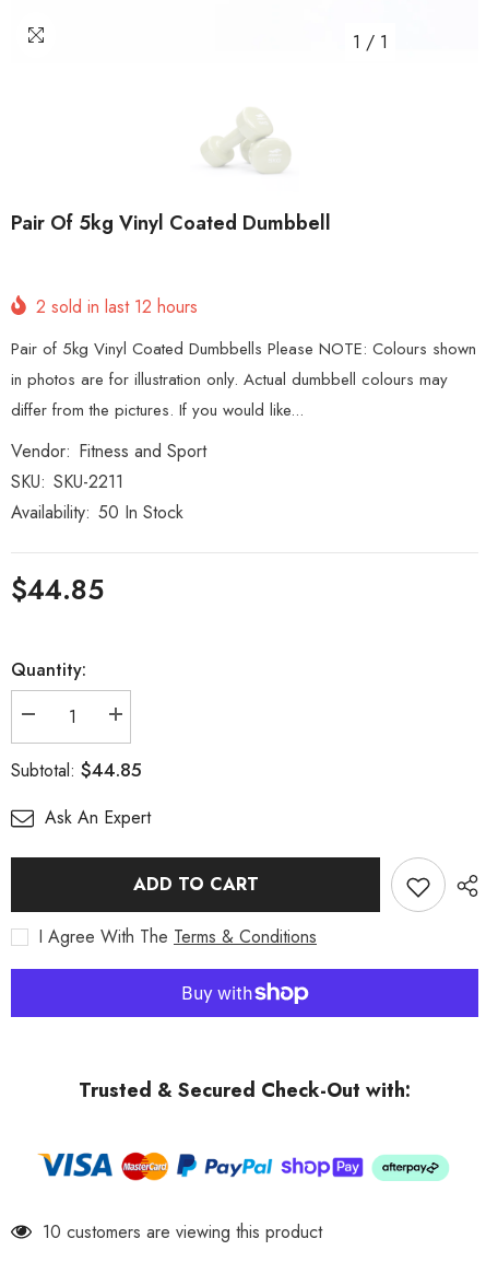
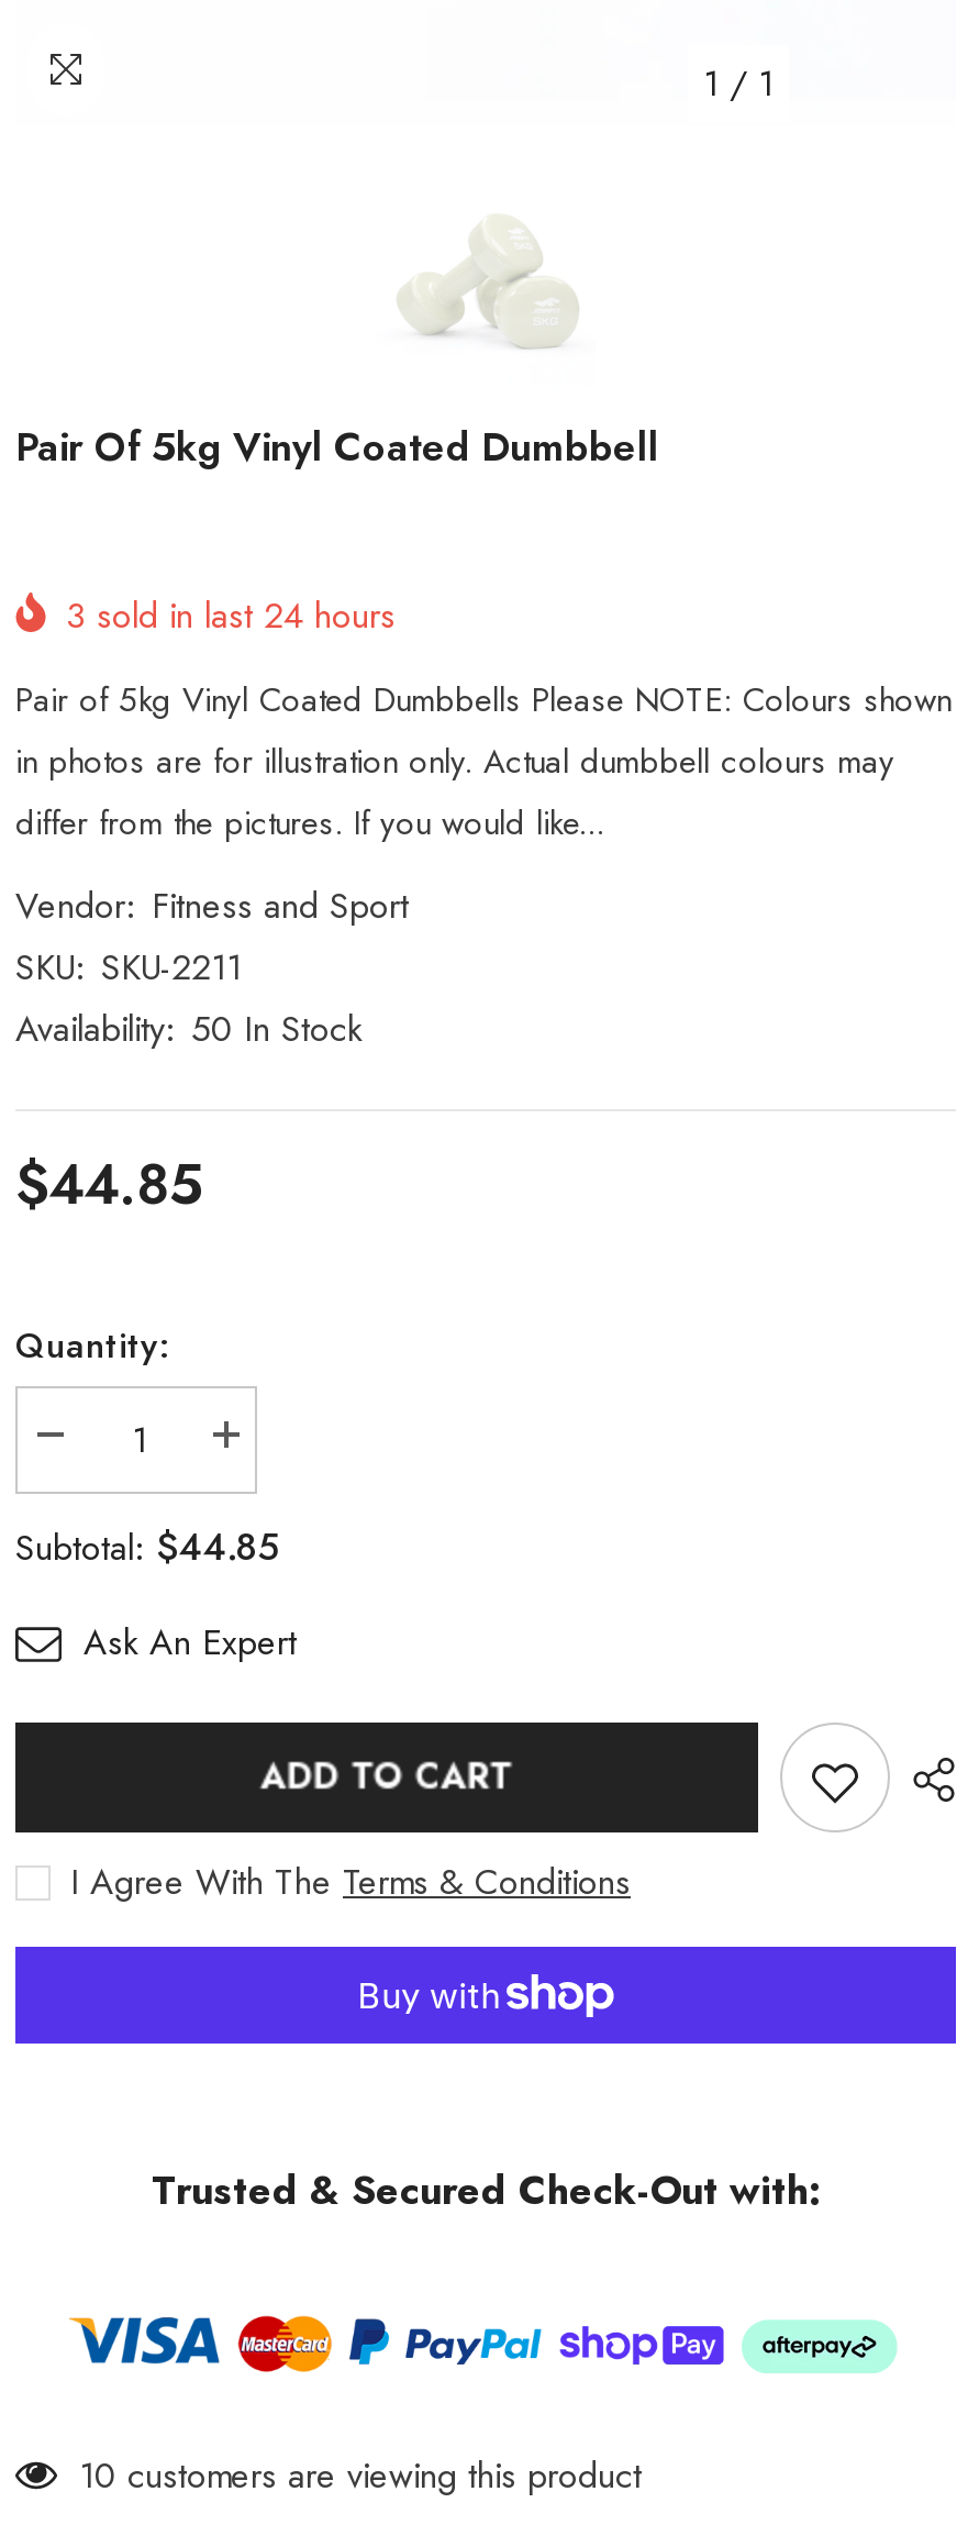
[36,294,198,319] 2 sold in last 12 hours -> [66,590,396,641] 3 sold in last 24 hours

